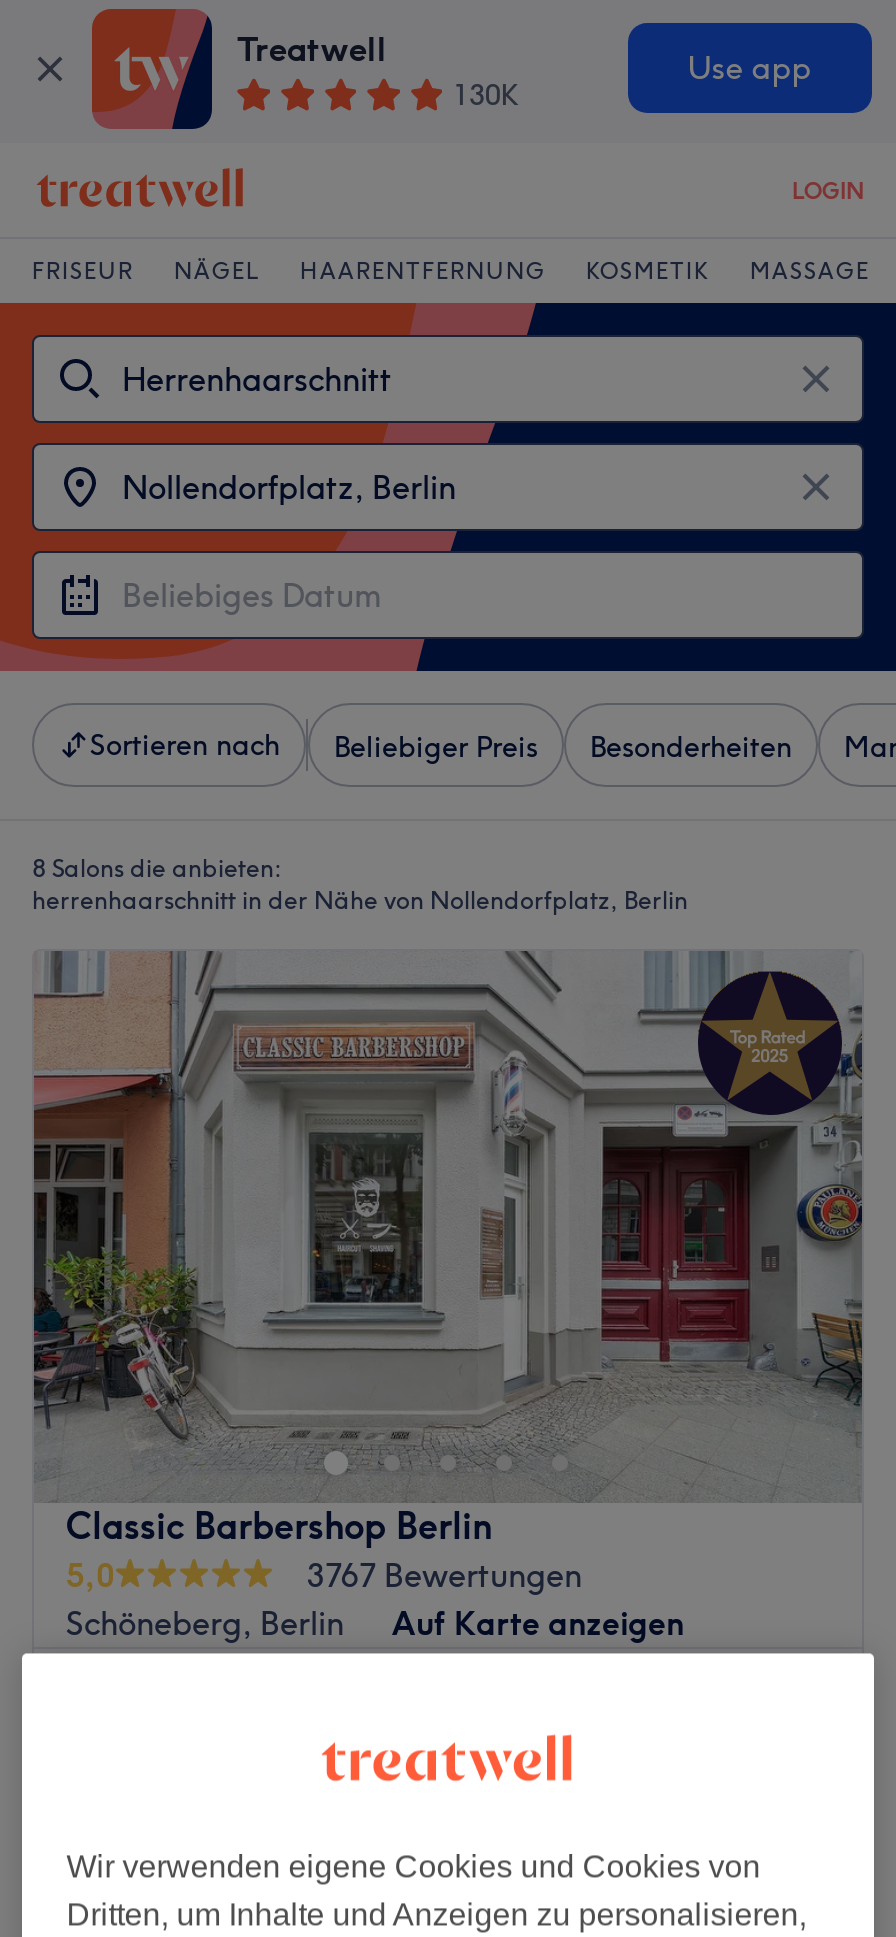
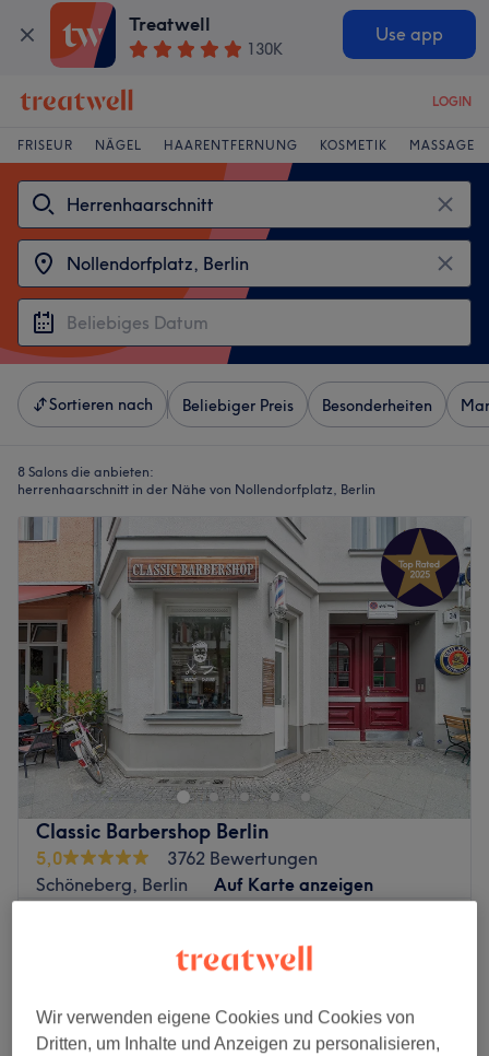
[306,1555,582,1595] 3767 Bewertungen -> [167,847,318,869] 3762 Bewertungen

